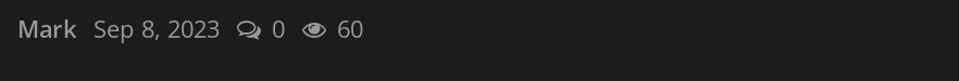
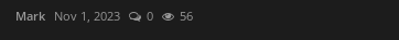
[17,11,220,43] Mark Sep 8, 2023 -> [15,7,120,23] Mark Nov 1, 2023
[337,11,363,43] 60 -> [180,7,193,23] 56

